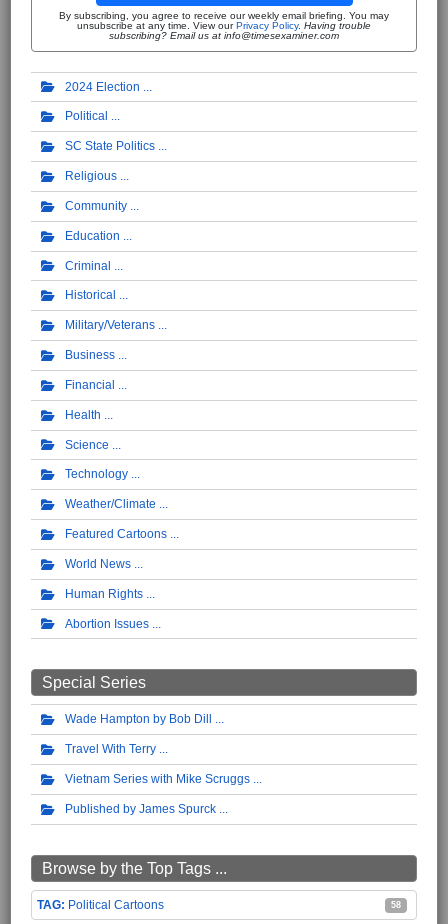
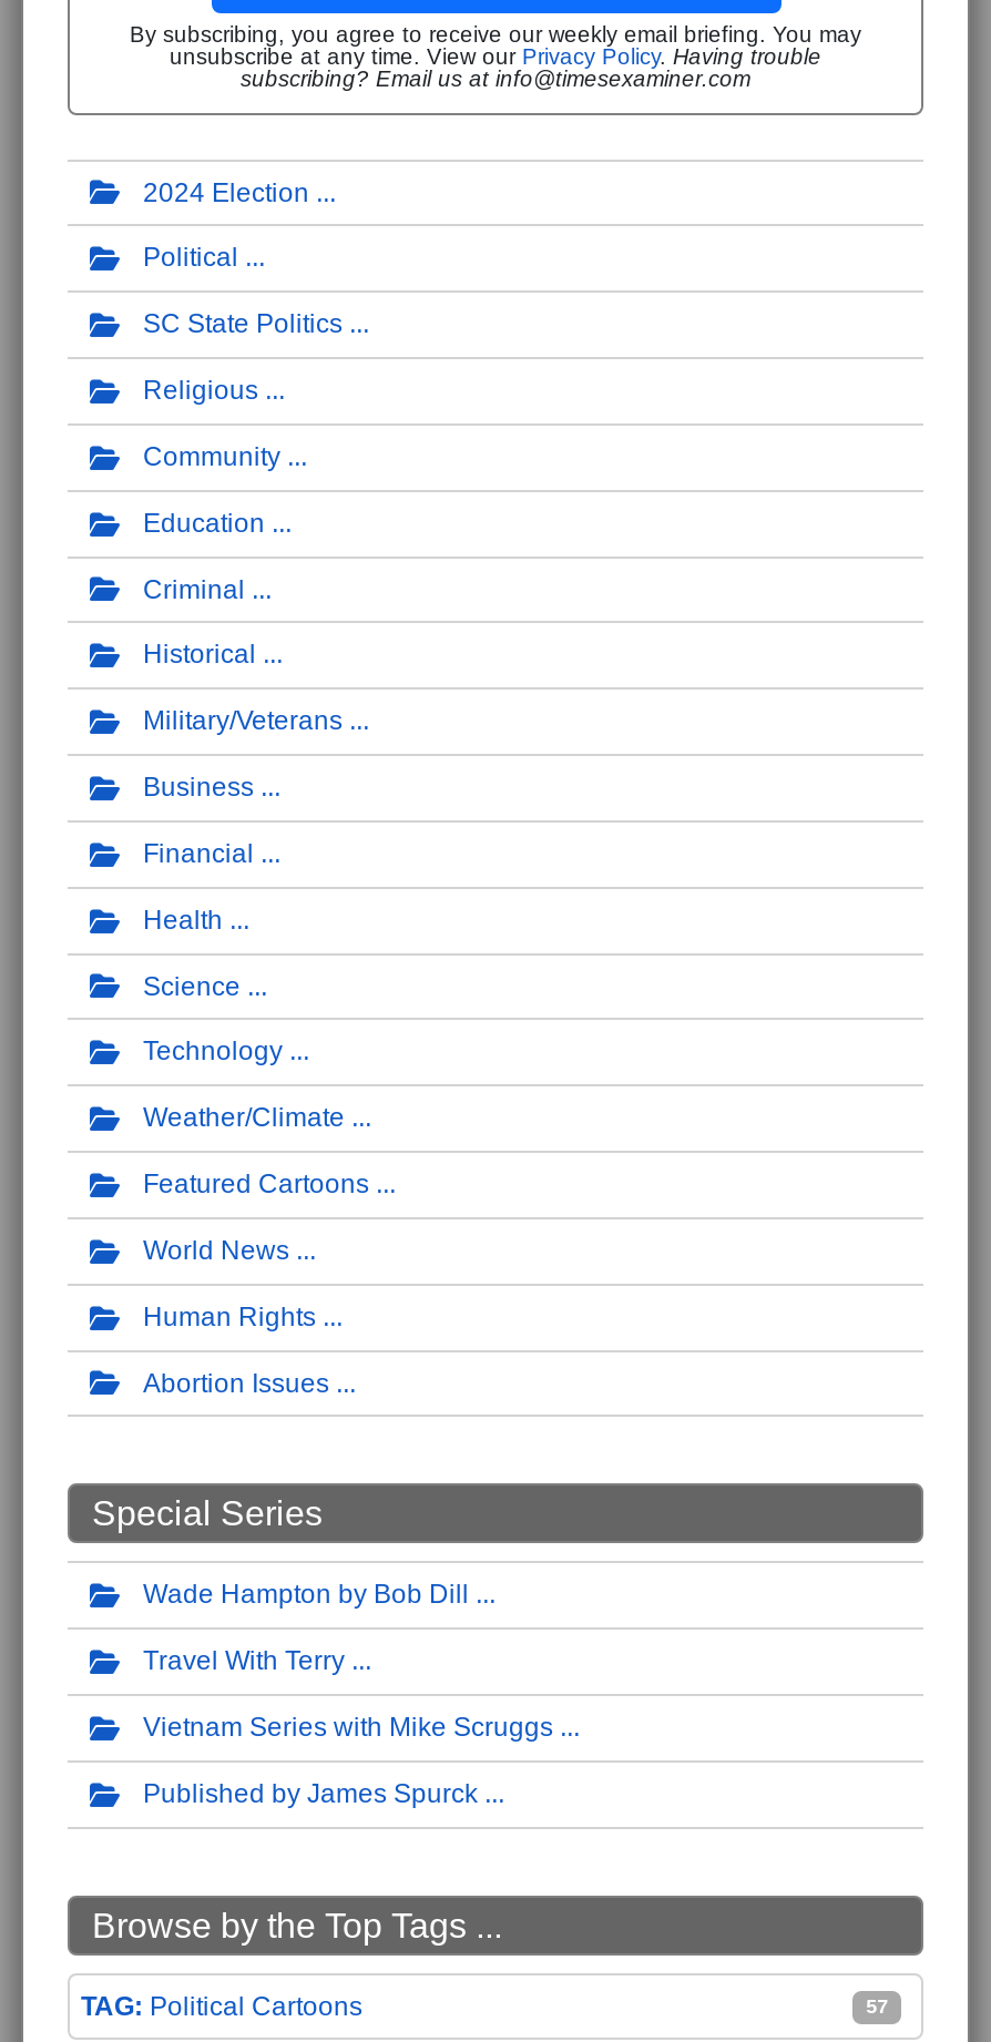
[391,900,401,910] 58 -> [866,1995,888,2017] 57

